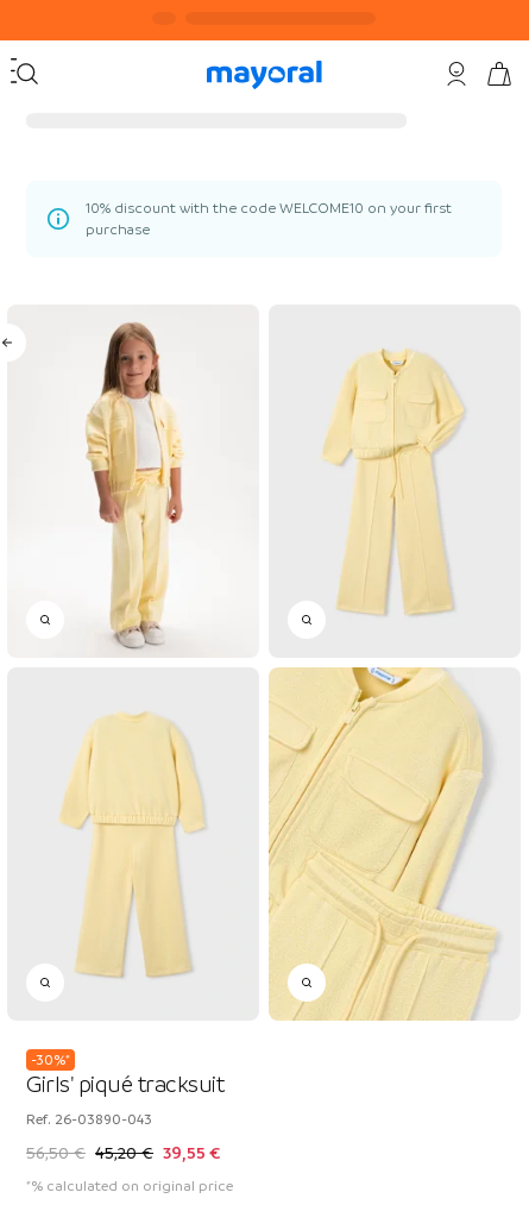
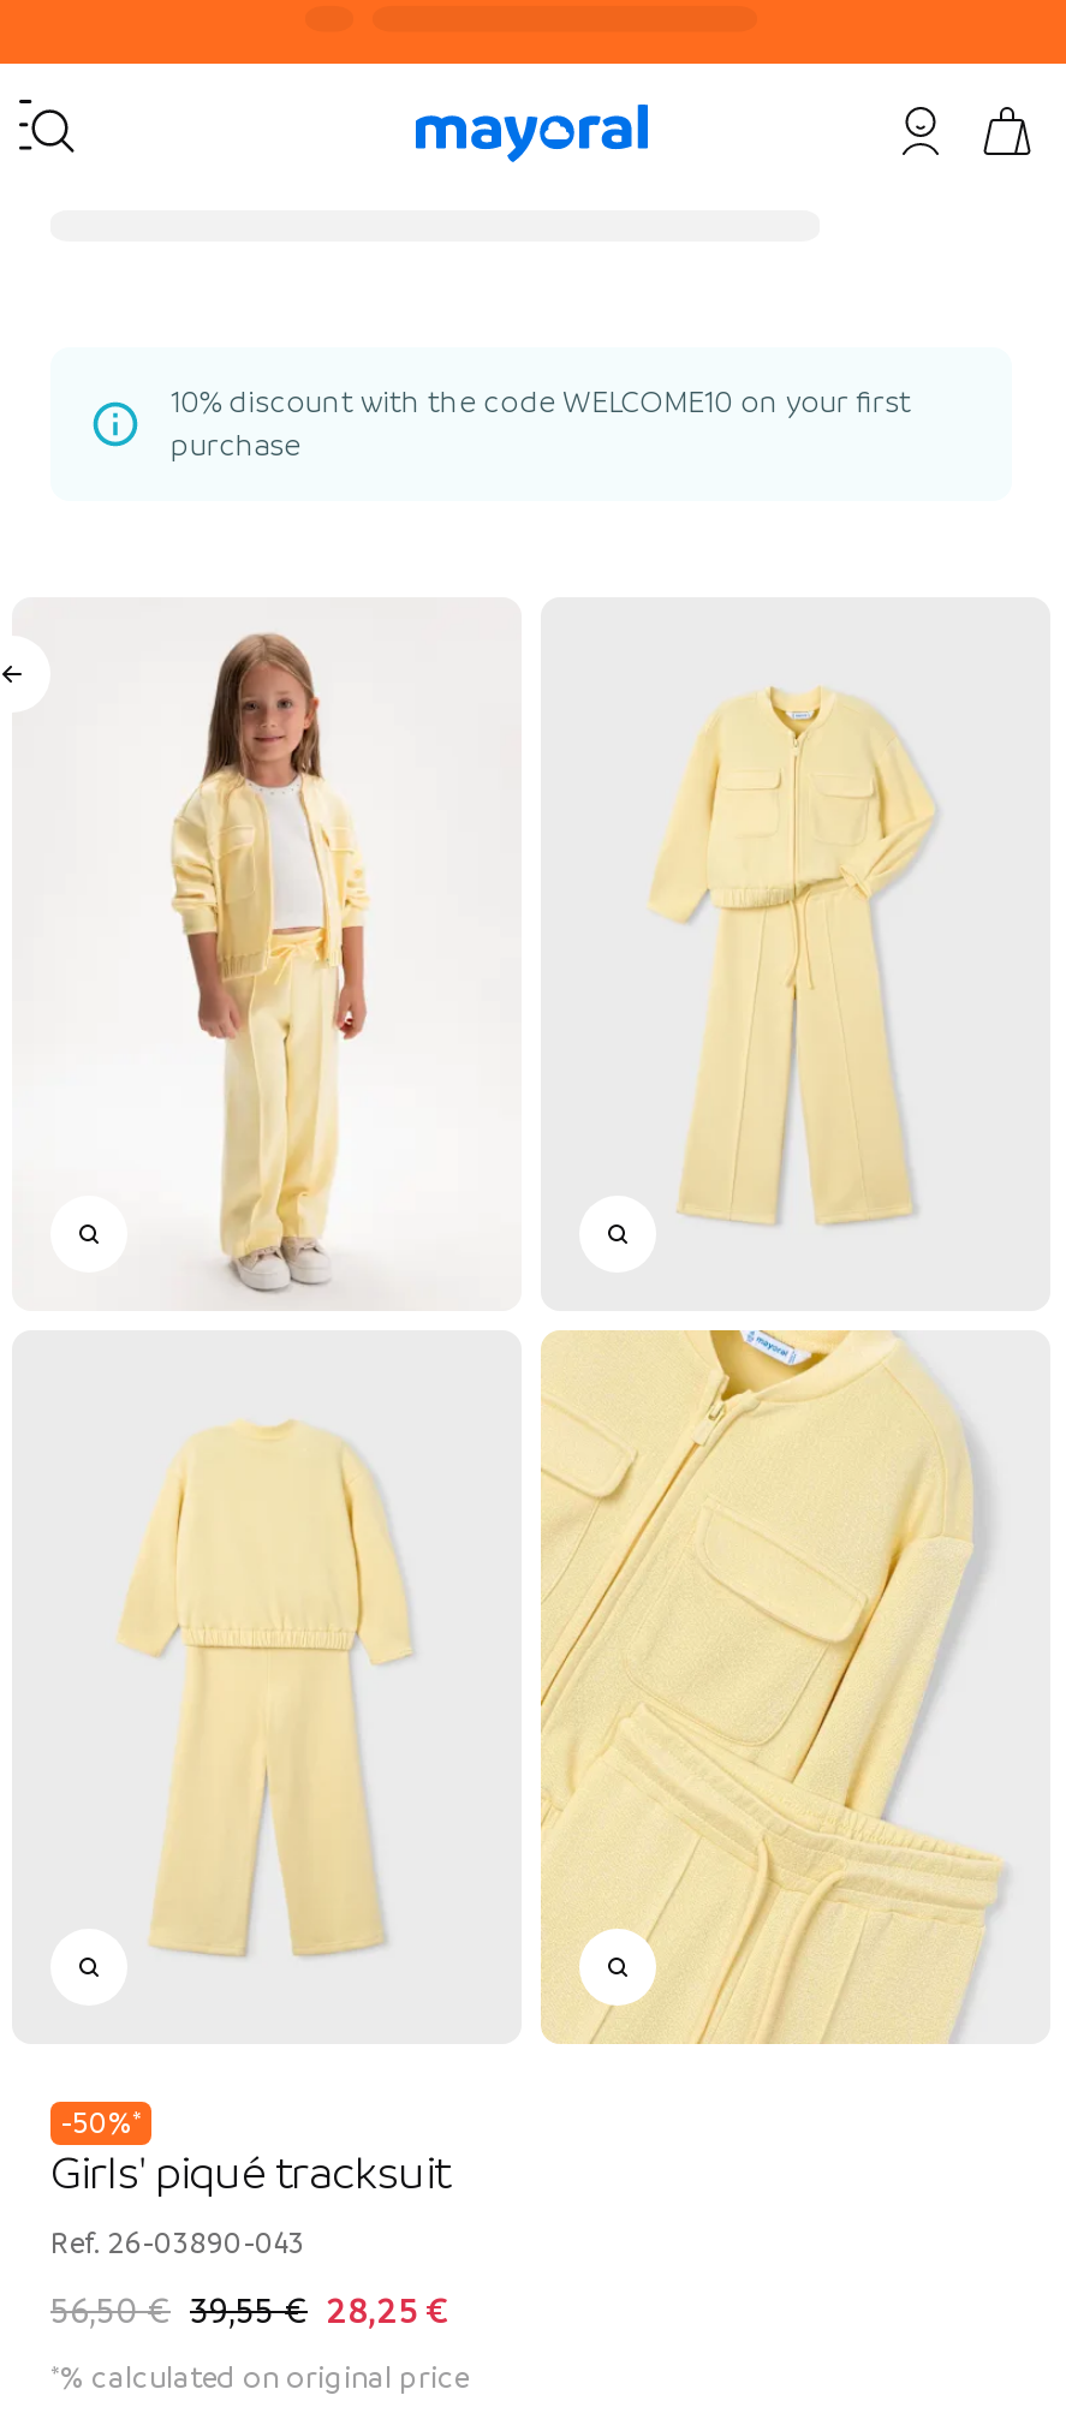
[31,1050,70,1069] -30%* -> [60,2103,142,2142] -50%*
[26,1142,221,1163] 56,50 € 45,20 € 39,55 € -> [50,2288,449,2332] 56,50 € 39,55 € 28,25 €

